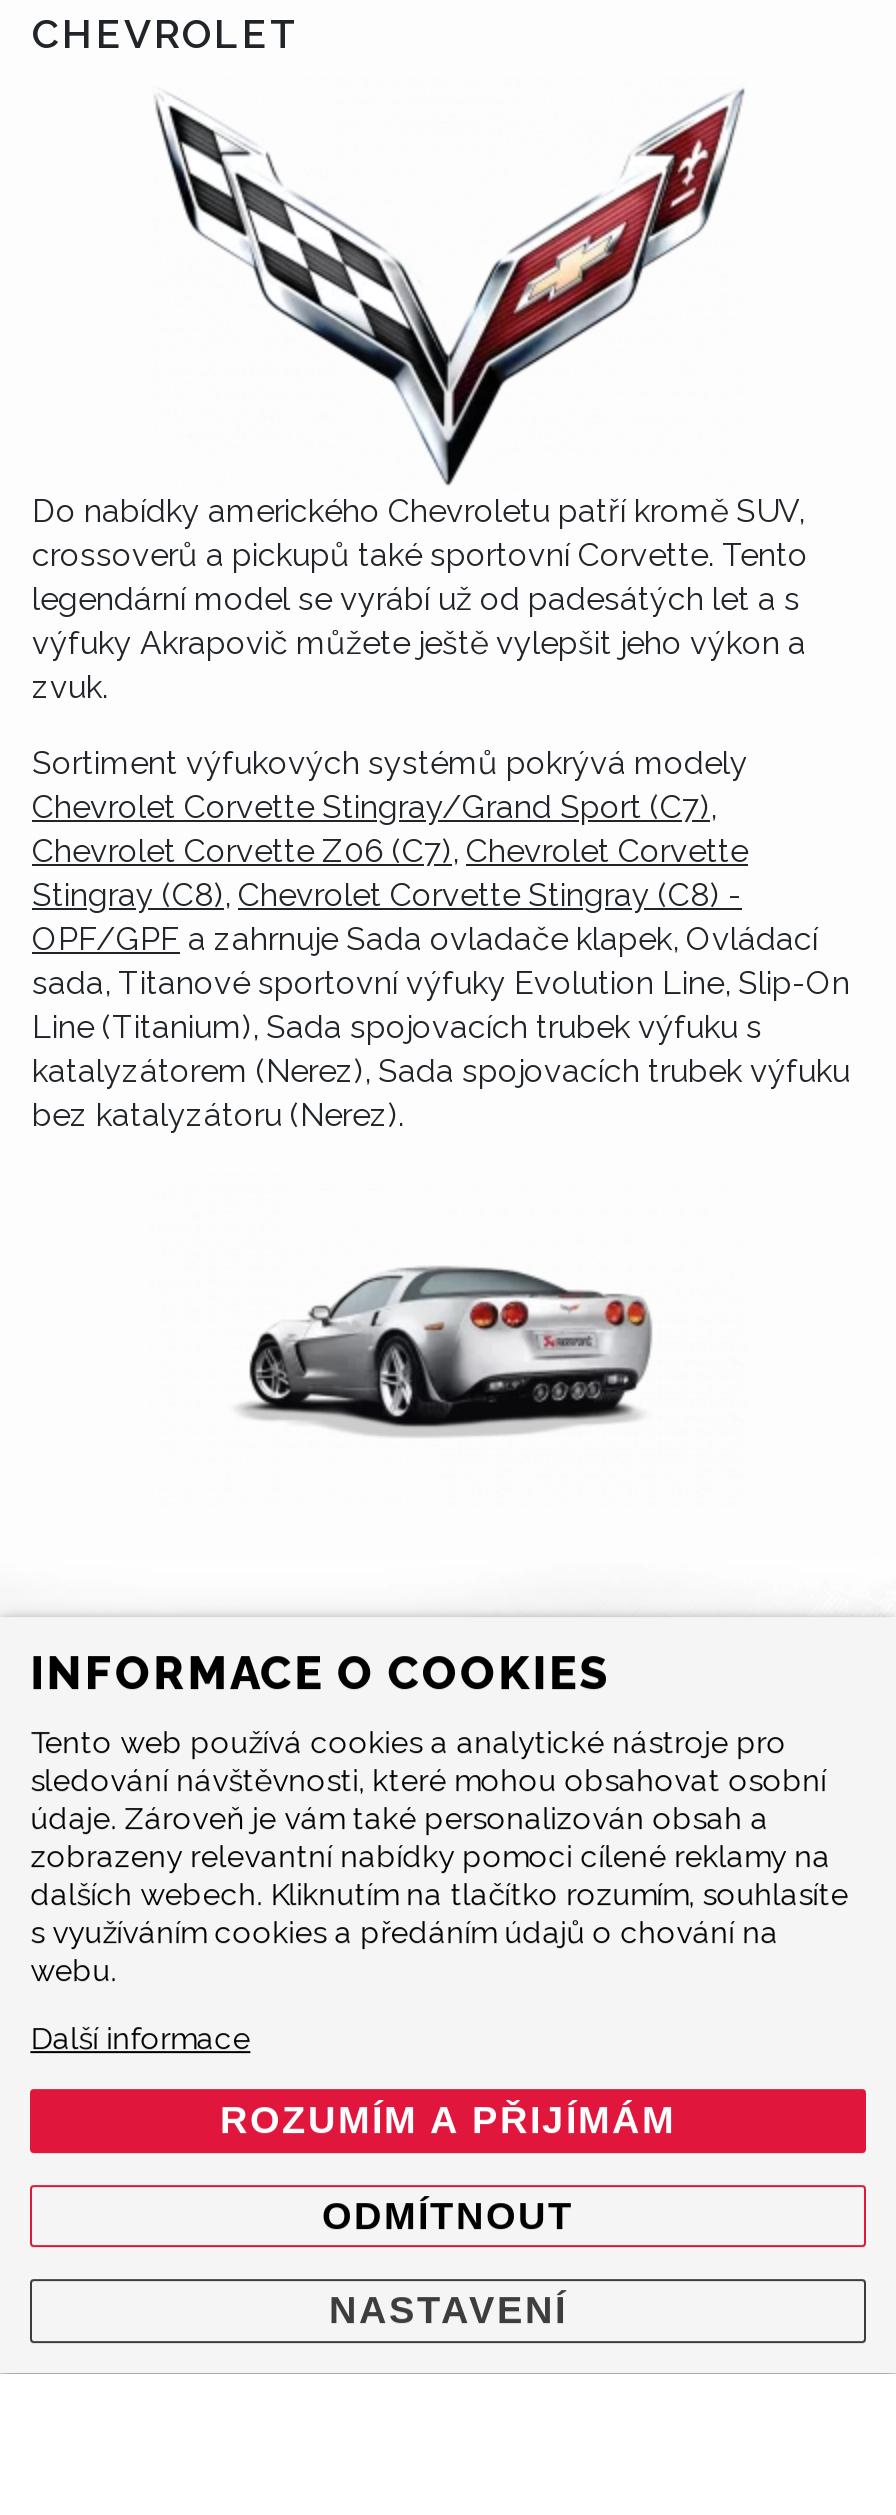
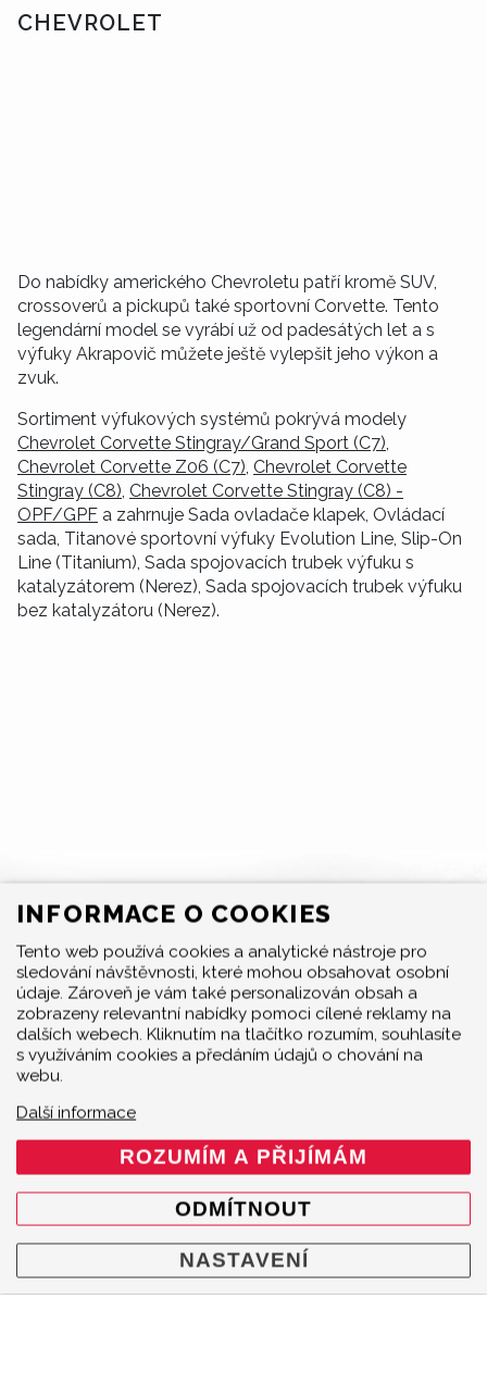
[154,88,746,486] [image] -> none
[240,1266,654,1436] [image] -> none

